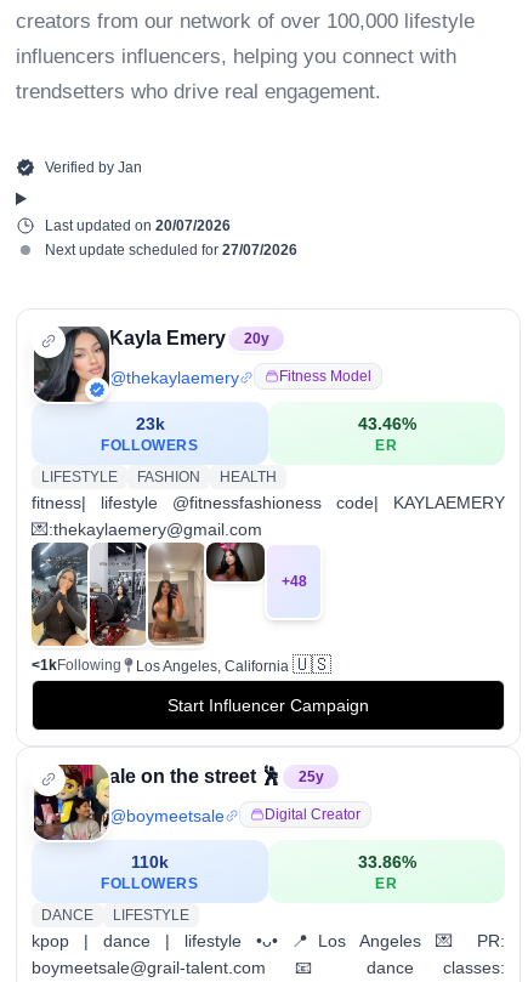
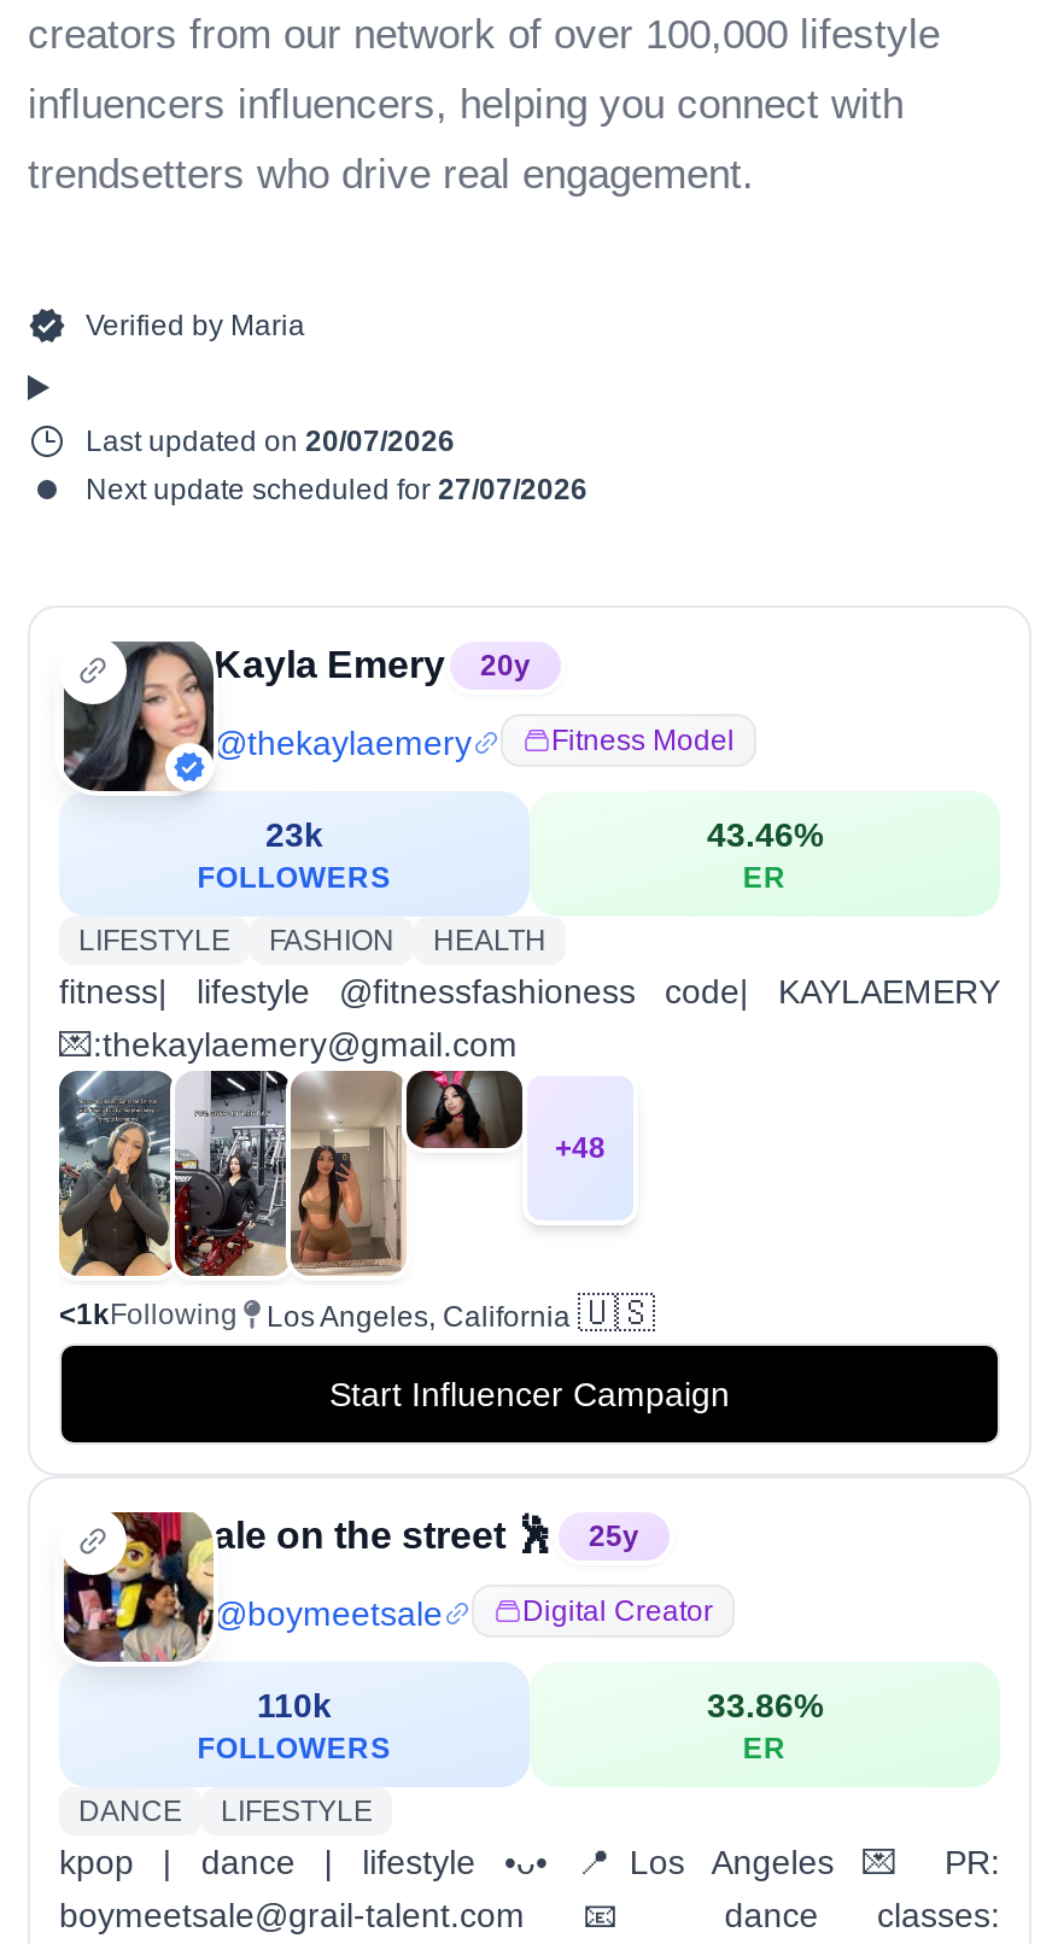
[45,159,142,176] Verified by Jan -> [86,309,305,342] Verified by Maria

